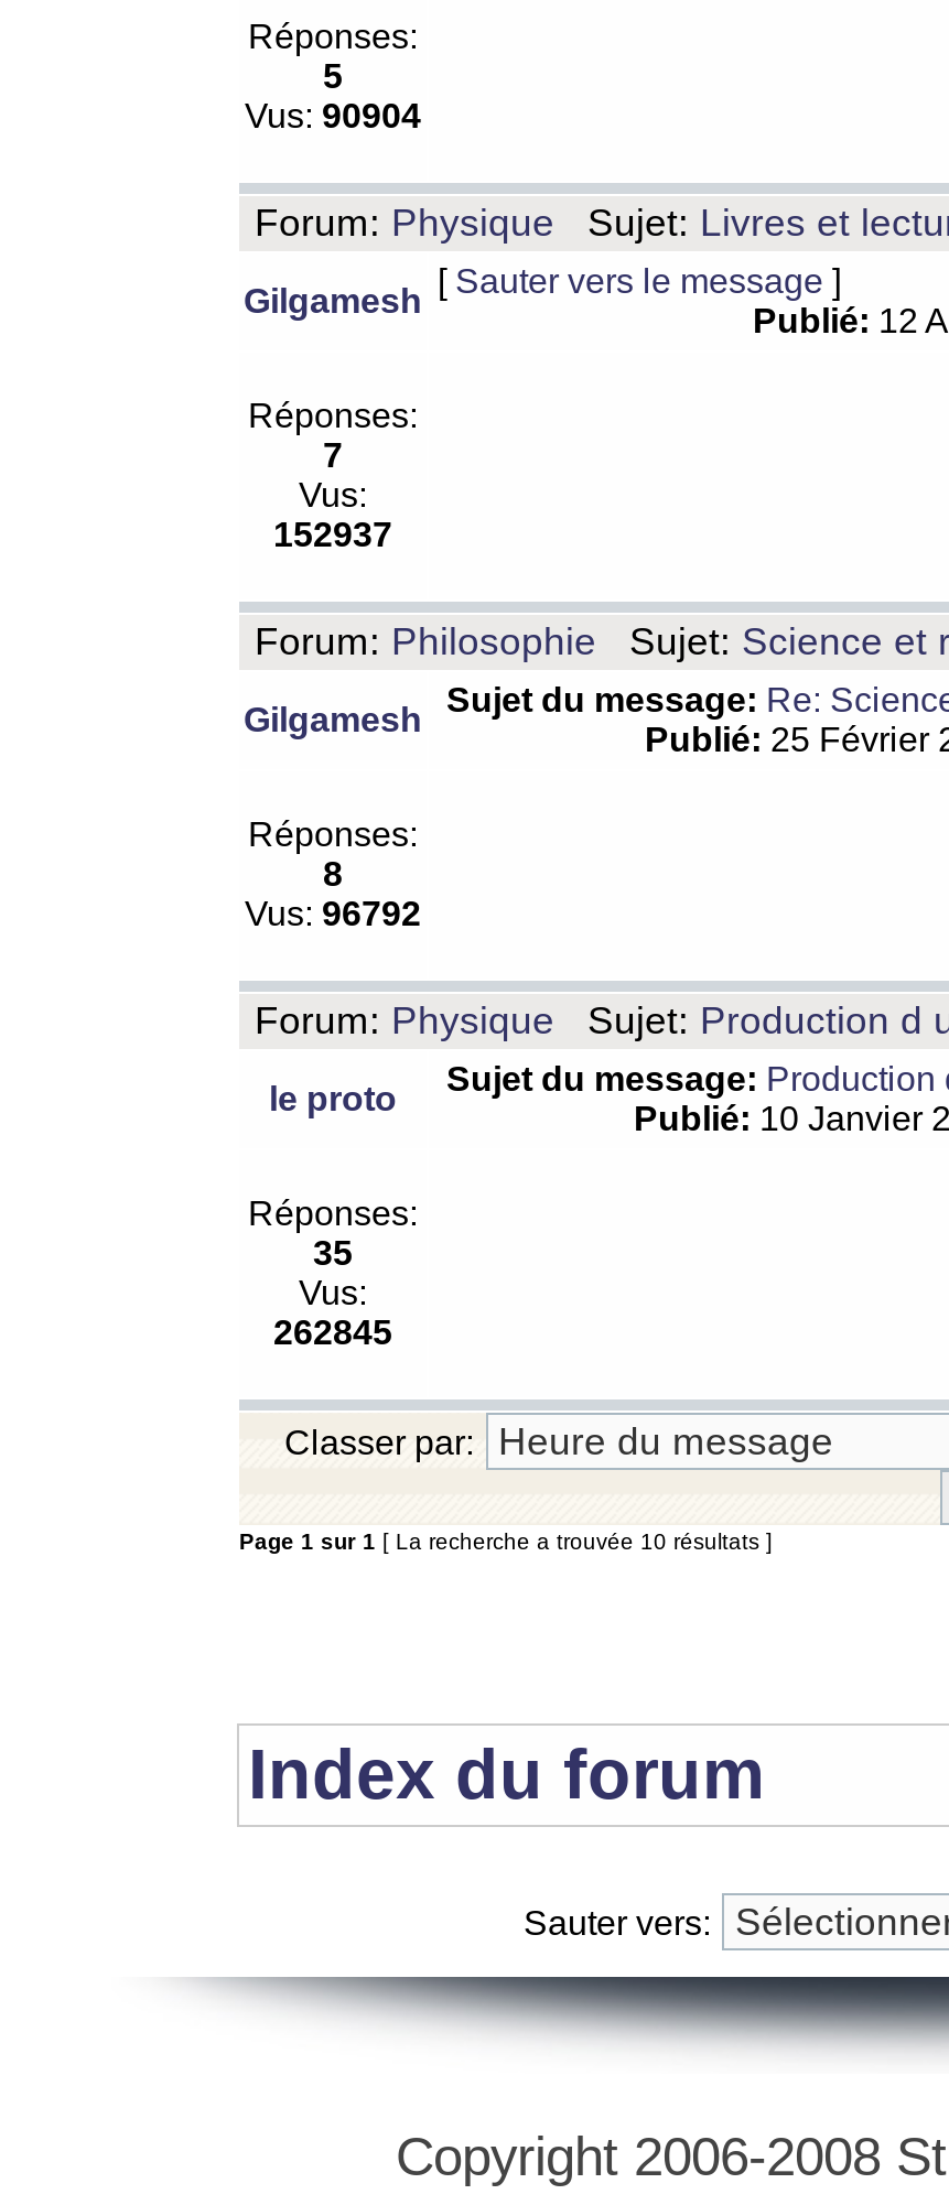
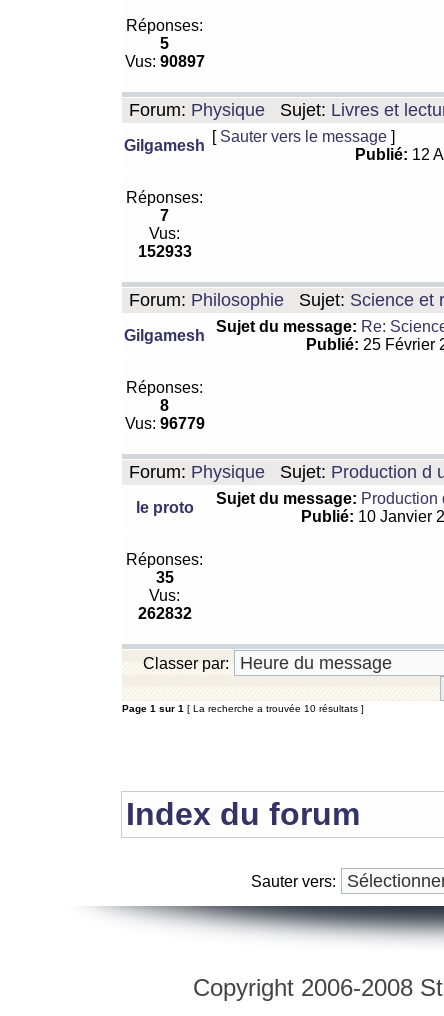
[245,97,421,134] Vus: 90904 -> [124,53,204,70] Vus: 90897
[273,516,392,553] 152937 -> [137,243,191,260] 152933
[245,895,421,932] Vus: 96792 -> [124,415,204,432] Vus: 96779
[273,1314,392,1351] 262845 -> [137,605,191,622] 262832

